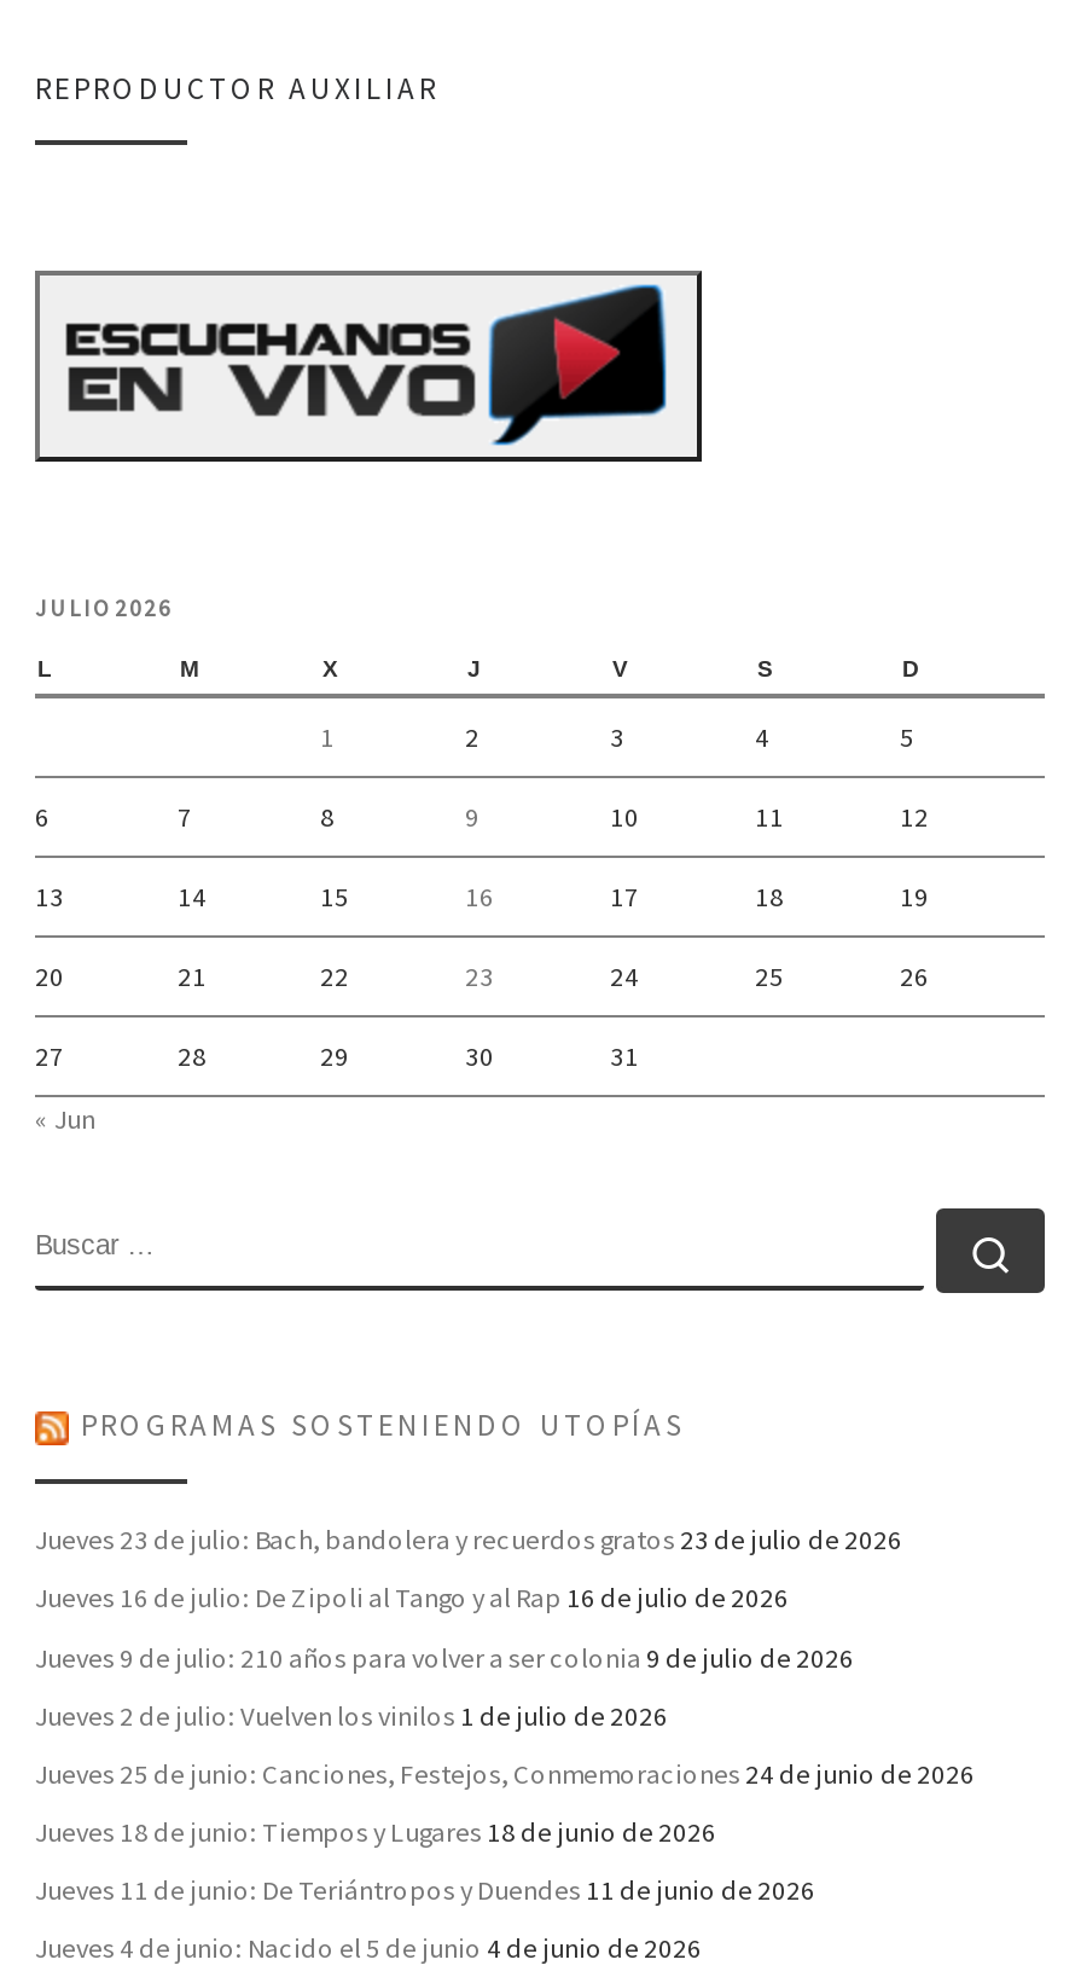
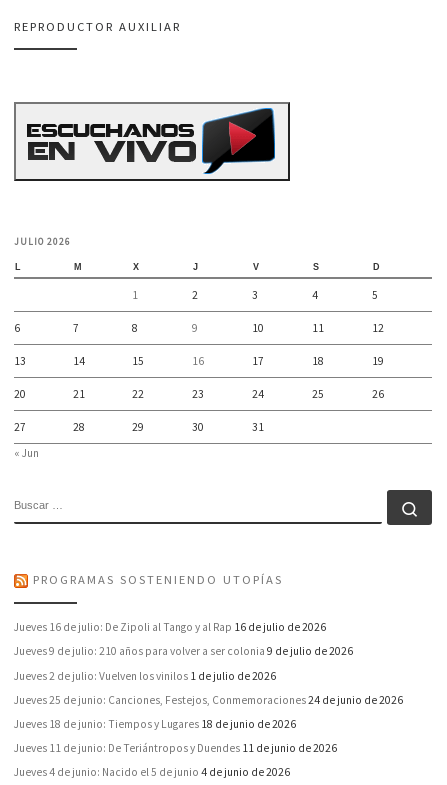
[35,1523,902,1557] Jueves 23 de julio: Bach, bandolera y recuerdos gratos 23 de julio de 2026 -> none

